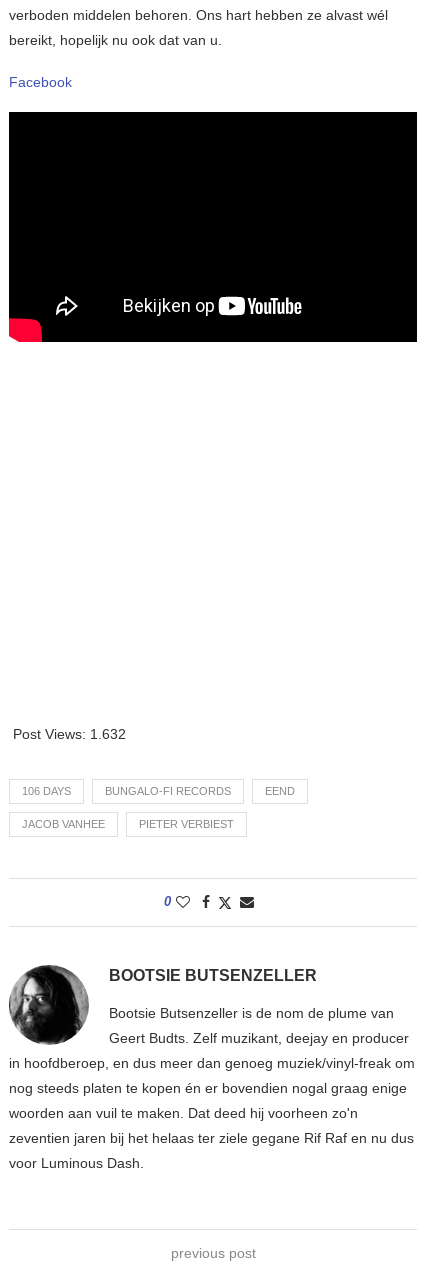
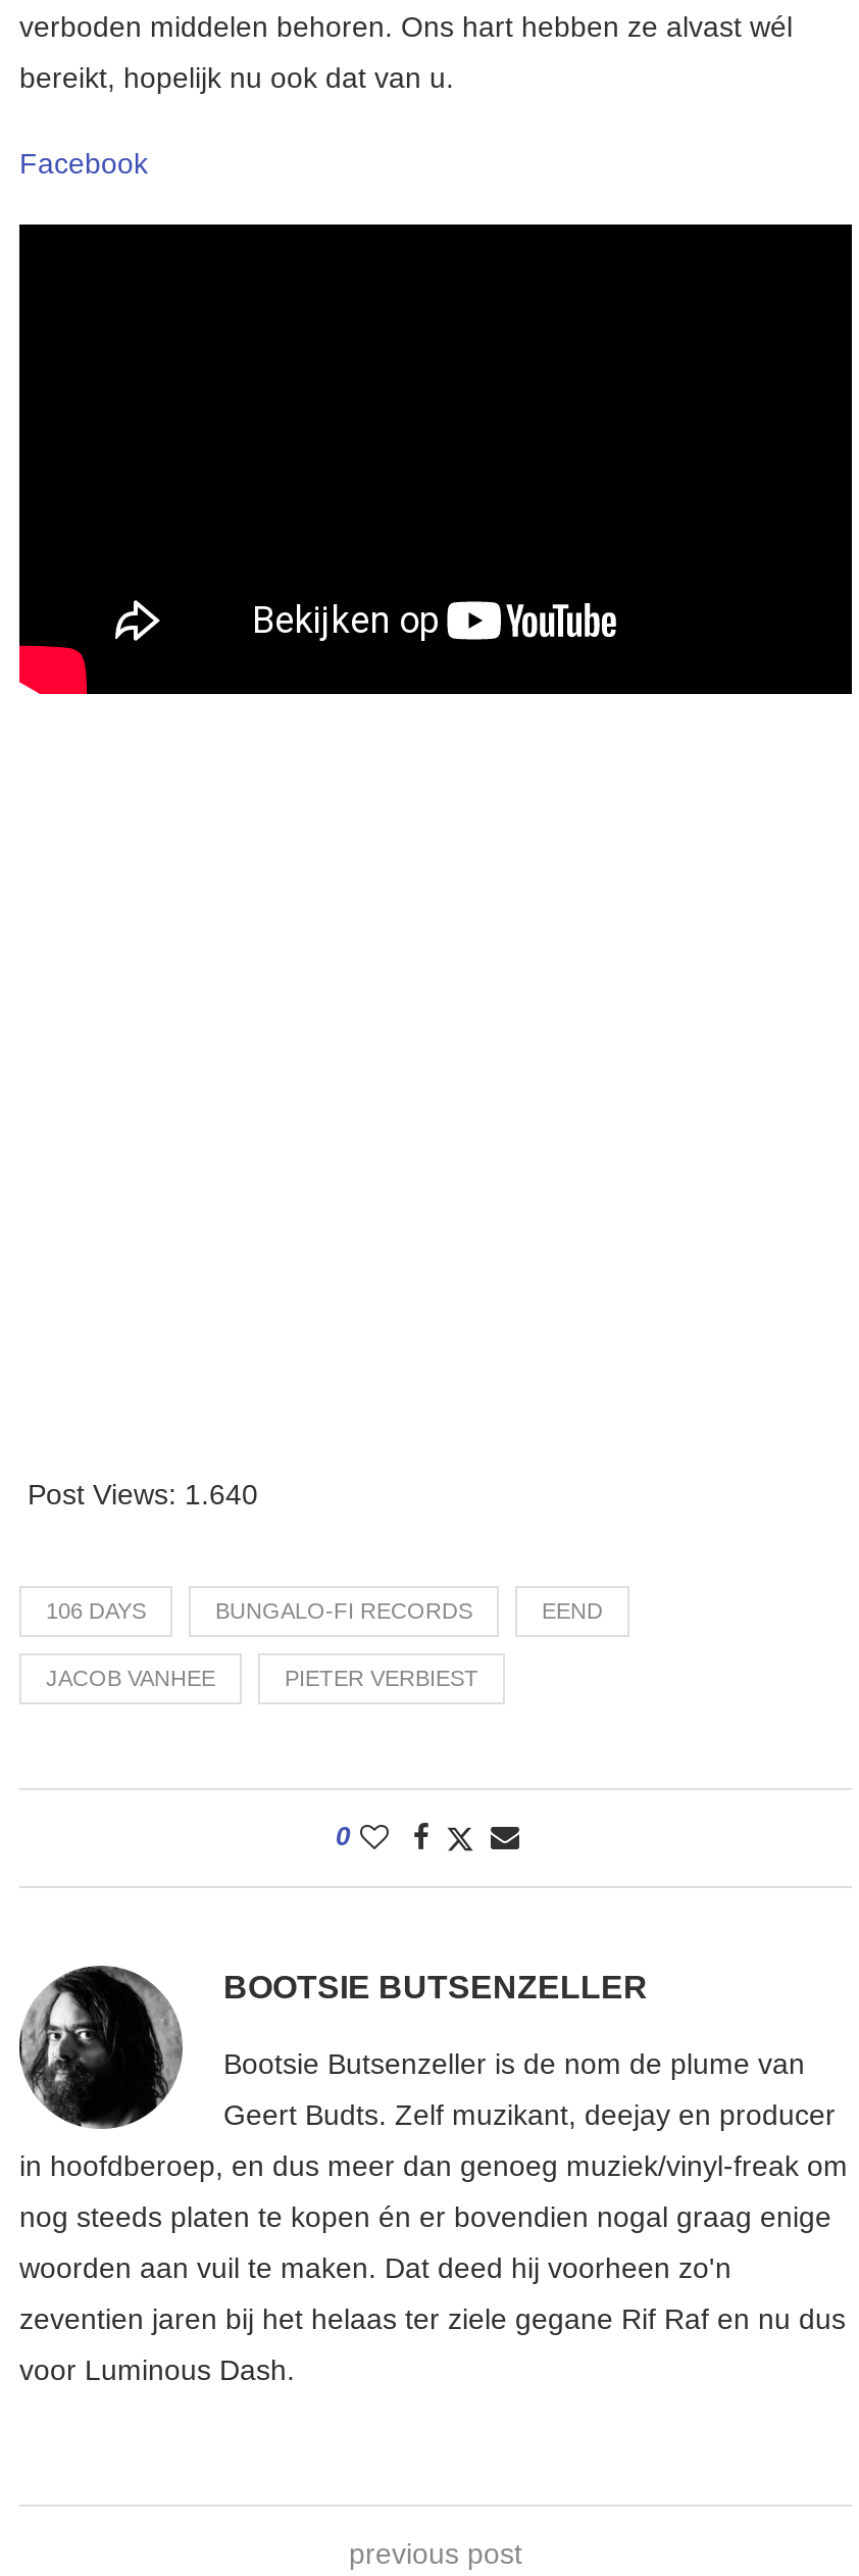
[13,726,126,742] Post Views: 1.632 -> [28,1478,258,1510] Post Views: 1.640

